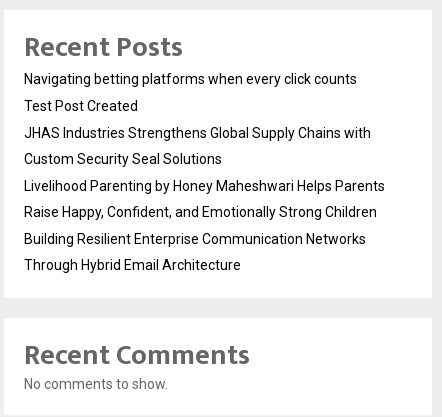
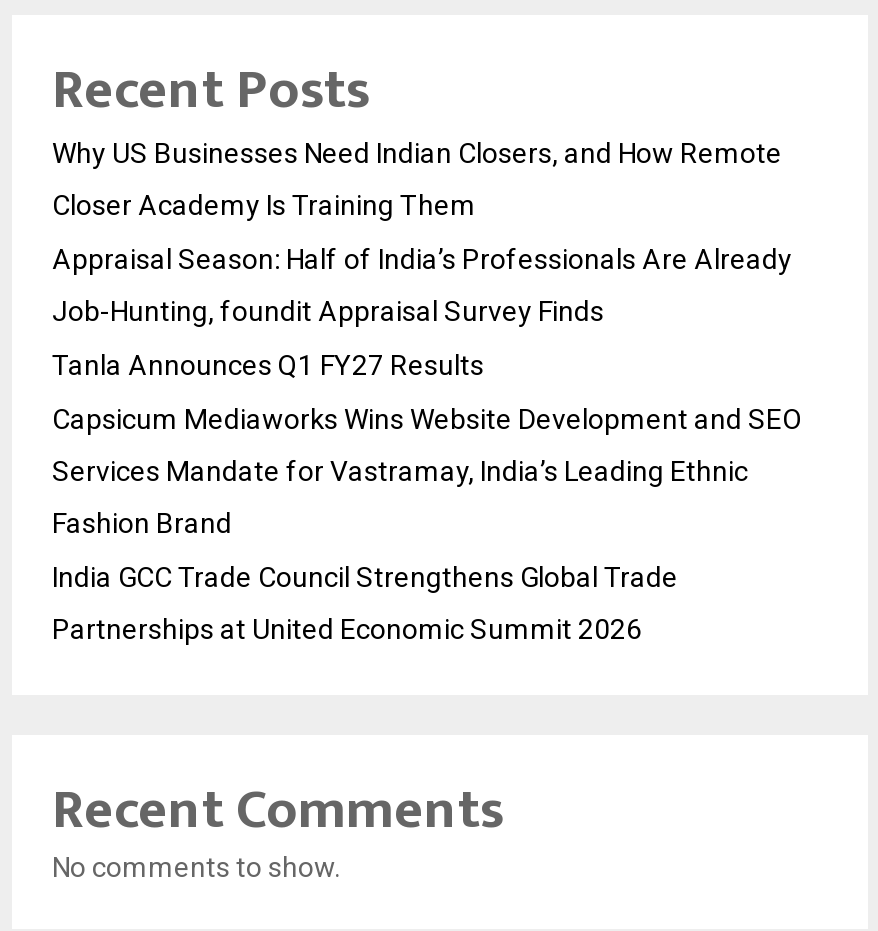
[24,70,385,272] Navigating betting platforms when every click counts | Test Post Created | JHAS Industries Strengthens Global Supply Chains with | Custom Security Seal Solutions | Livelihood Parenting by Honey Maheshwari Helps Parents | Raise Happy, Confident, and Emotionally Strong Children | Building Resilient Enterprise Communication Networks | Through Hybrid Email Architecture -> [52,136,802,644] Why US Businesses Need Indian Closers, and How Remote | Closer Academy Is Training Them | Appraisal Season: Half of India’s Professionals Are Already | Job-Hunting, foundit Appraisal Survey Finds | Tanla Announces Q1 FY27 Results | Capsicum Mediaworks Wins Website Development and SEO | Services Mandate for Vastramay, India’s Leading Ethnic | Fashion Brand | India GCC Trade Council Strengthens Global Trade | Partnerships at United Economic Summit 2026

